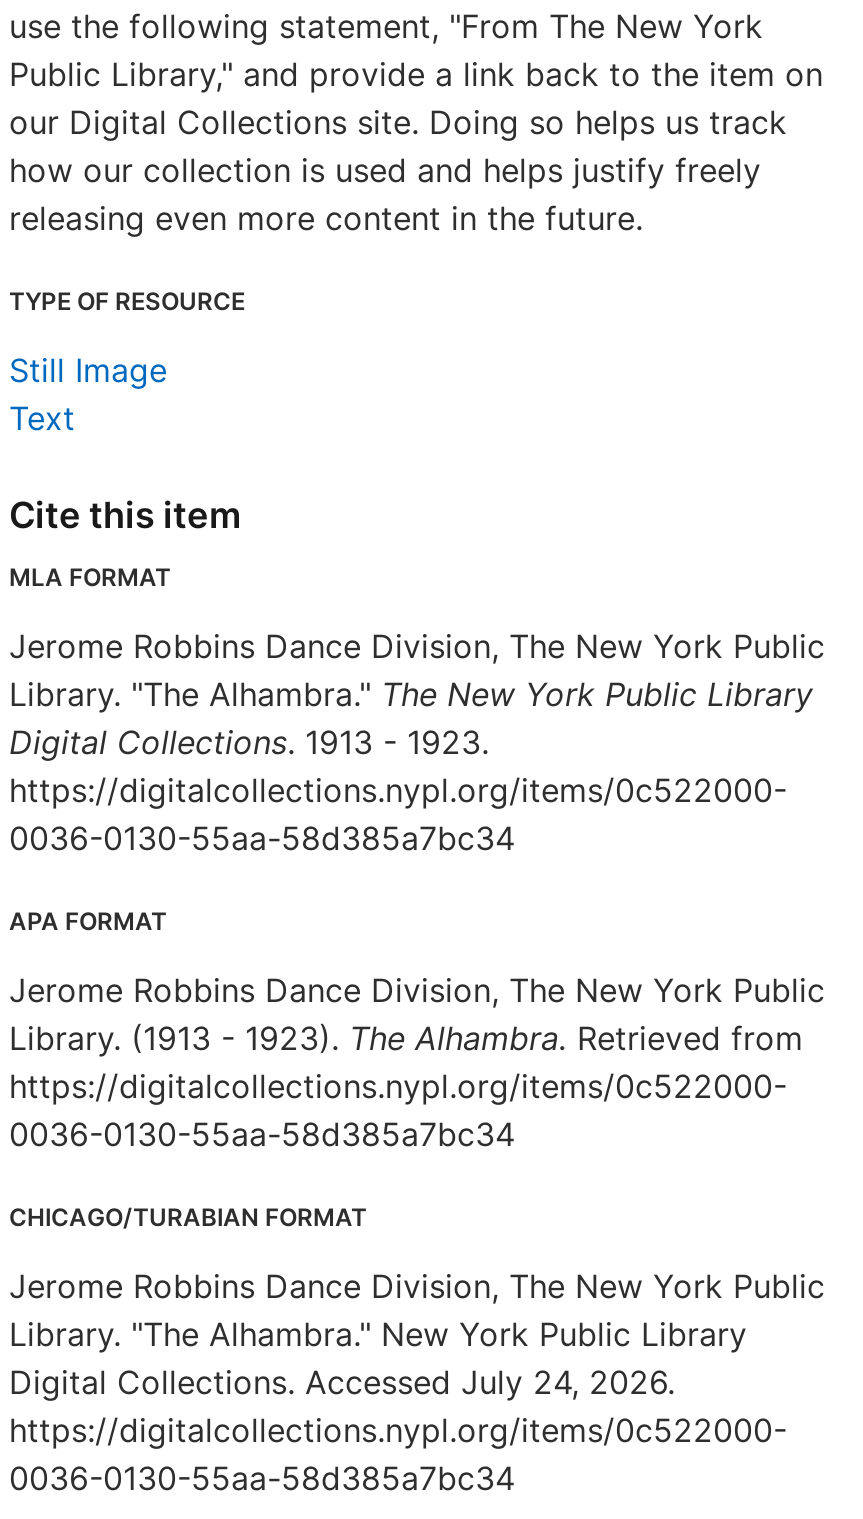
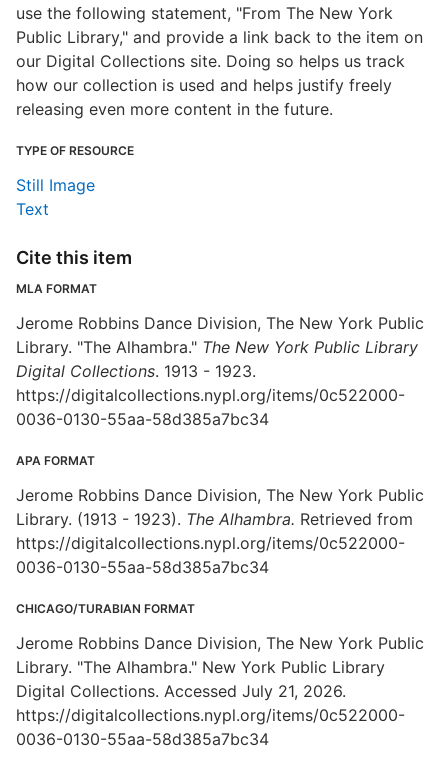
[9,1362,675,1402] Digital Collections. Accessed July 24, 2026. -> [16,681,346,701] Digital Collections. Accessed July 21, 2026.

